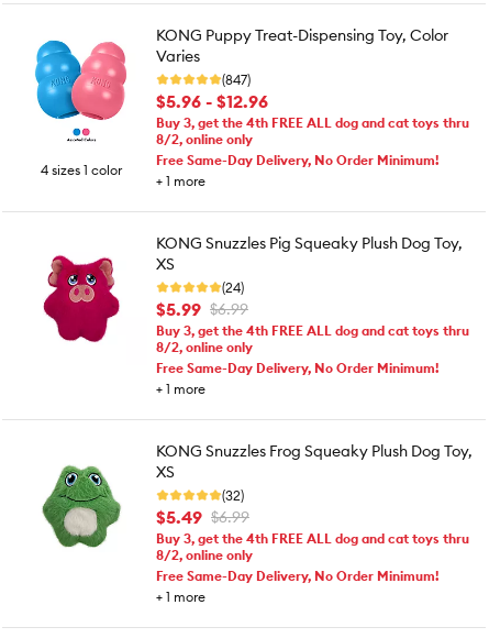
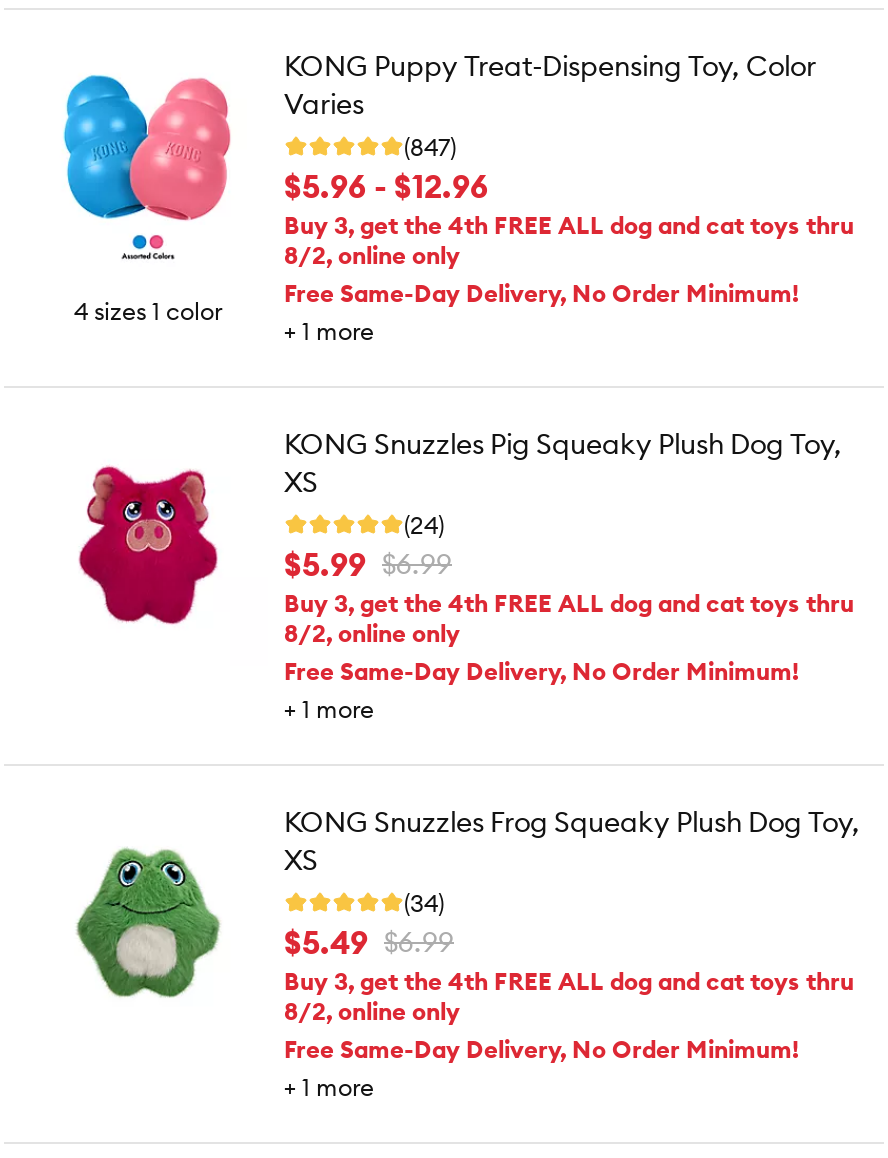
[222,487,244,503] (32) -> [404,887,444,917] (34)

